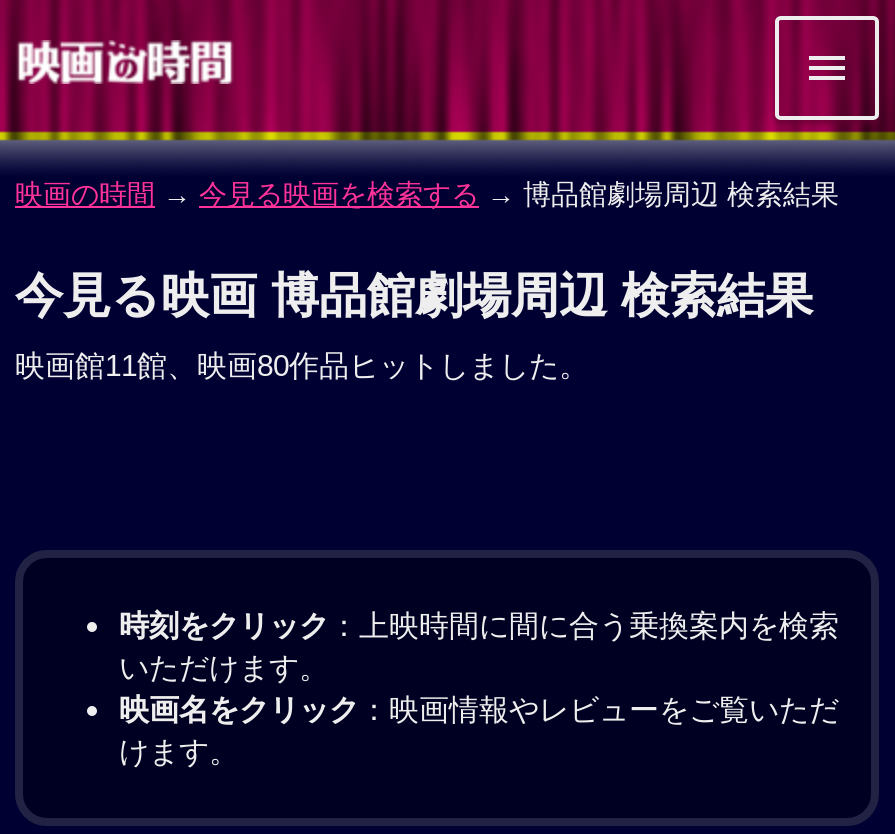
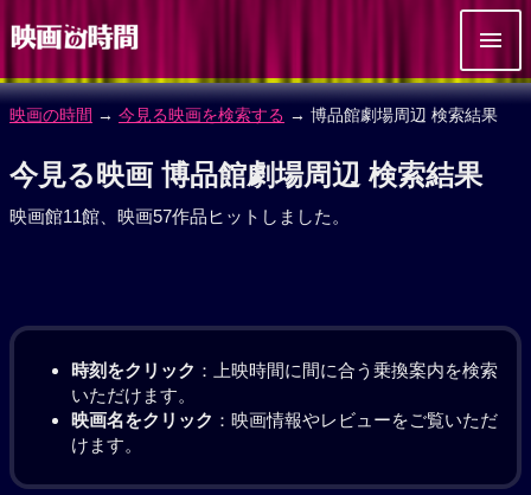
[15,348,589,382] 映画館11館、映画80作品ヒットしました。 -> [9,206,350,226] 映画館11館、映画57作品ヒットしました。

